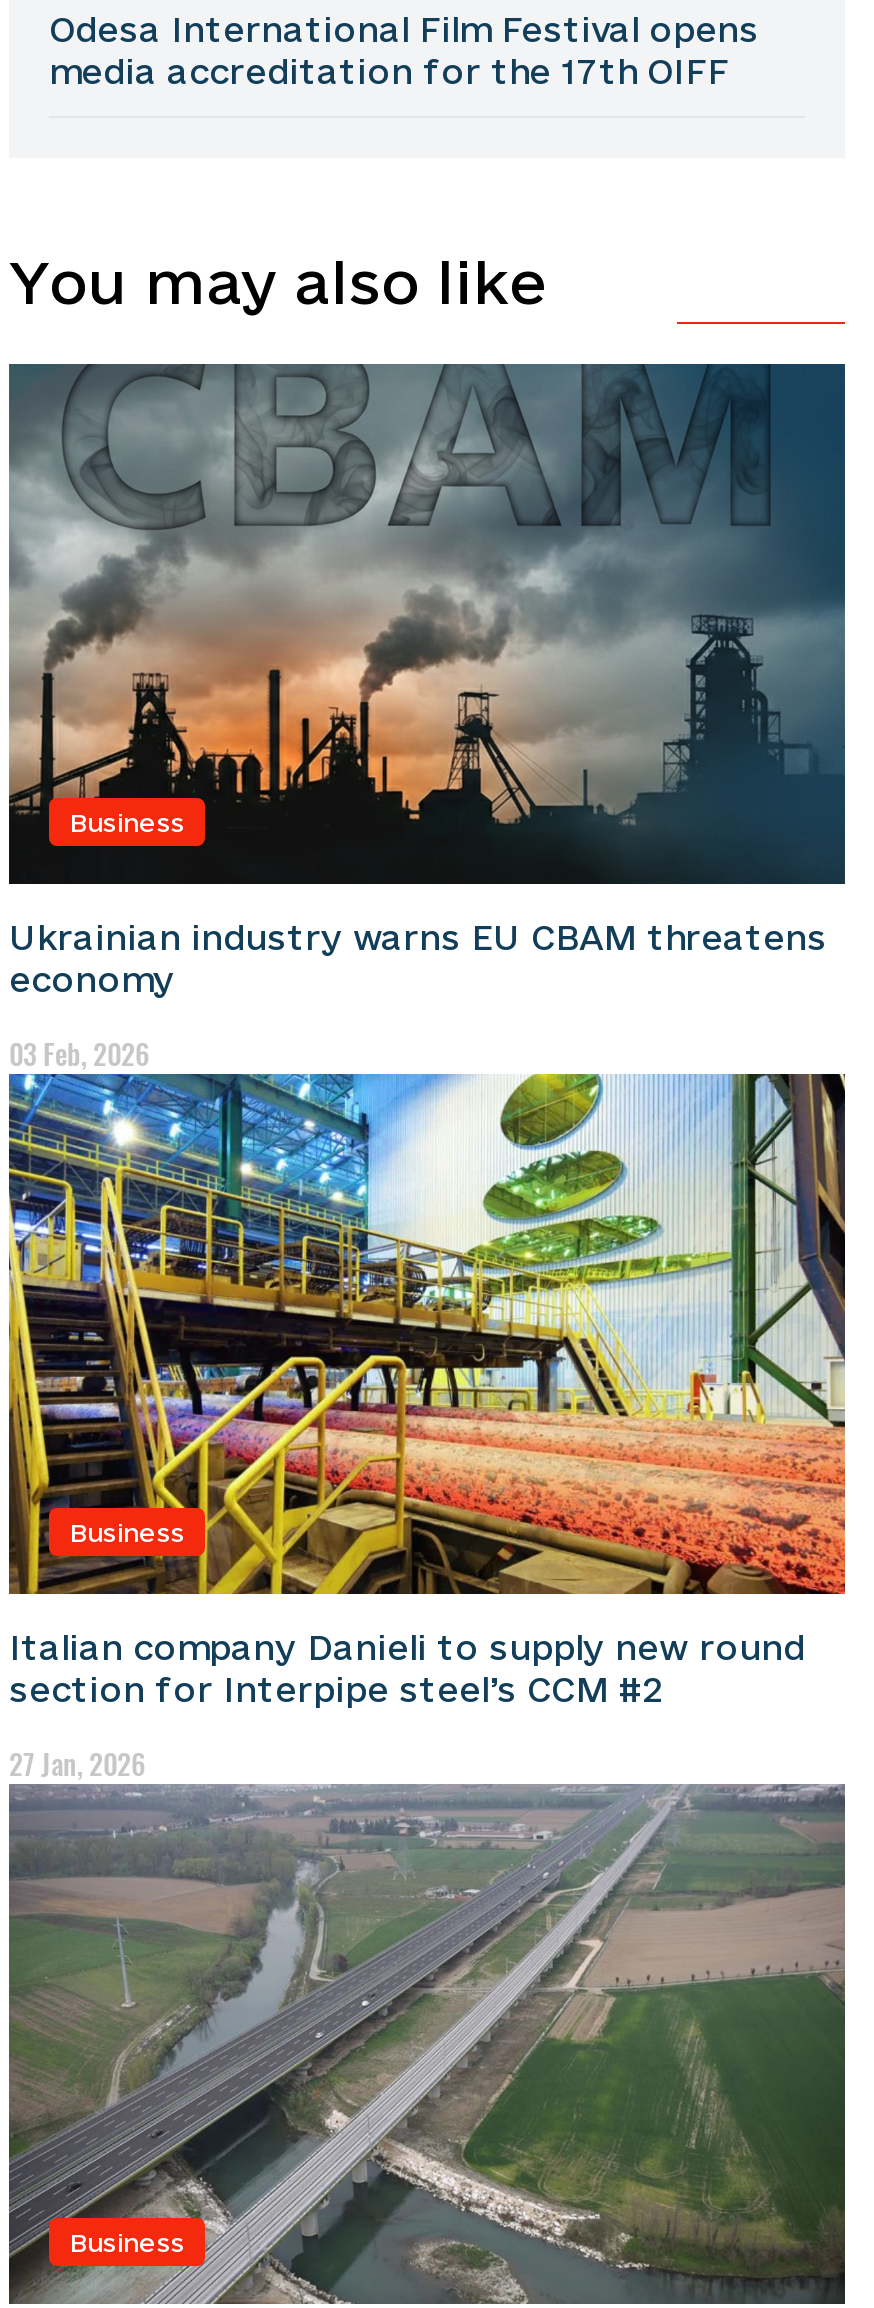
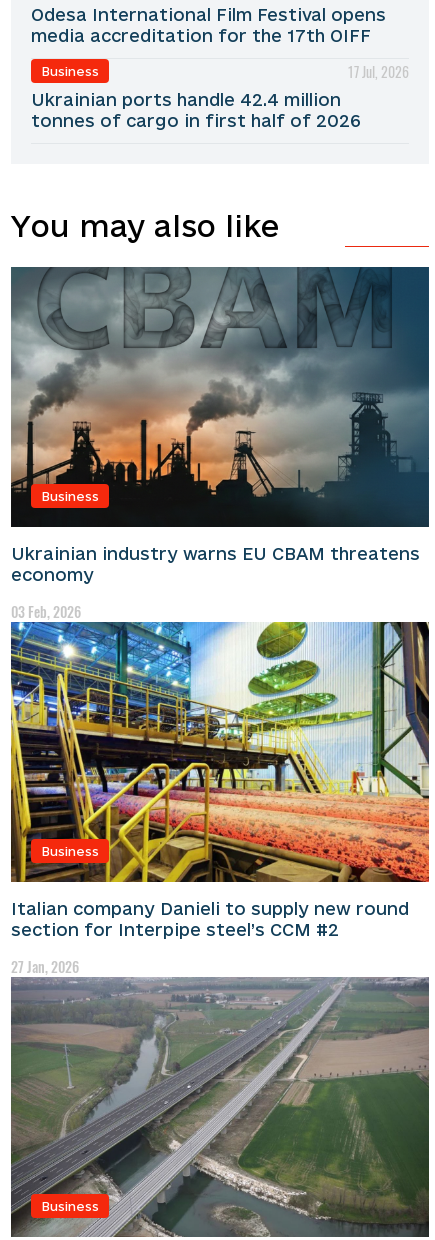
none -> [31,61,409,130] Business | 17 Jul, 2026 | Ukrainian ports handle 42.4 million | tonnes of cargo in first half of 2026

